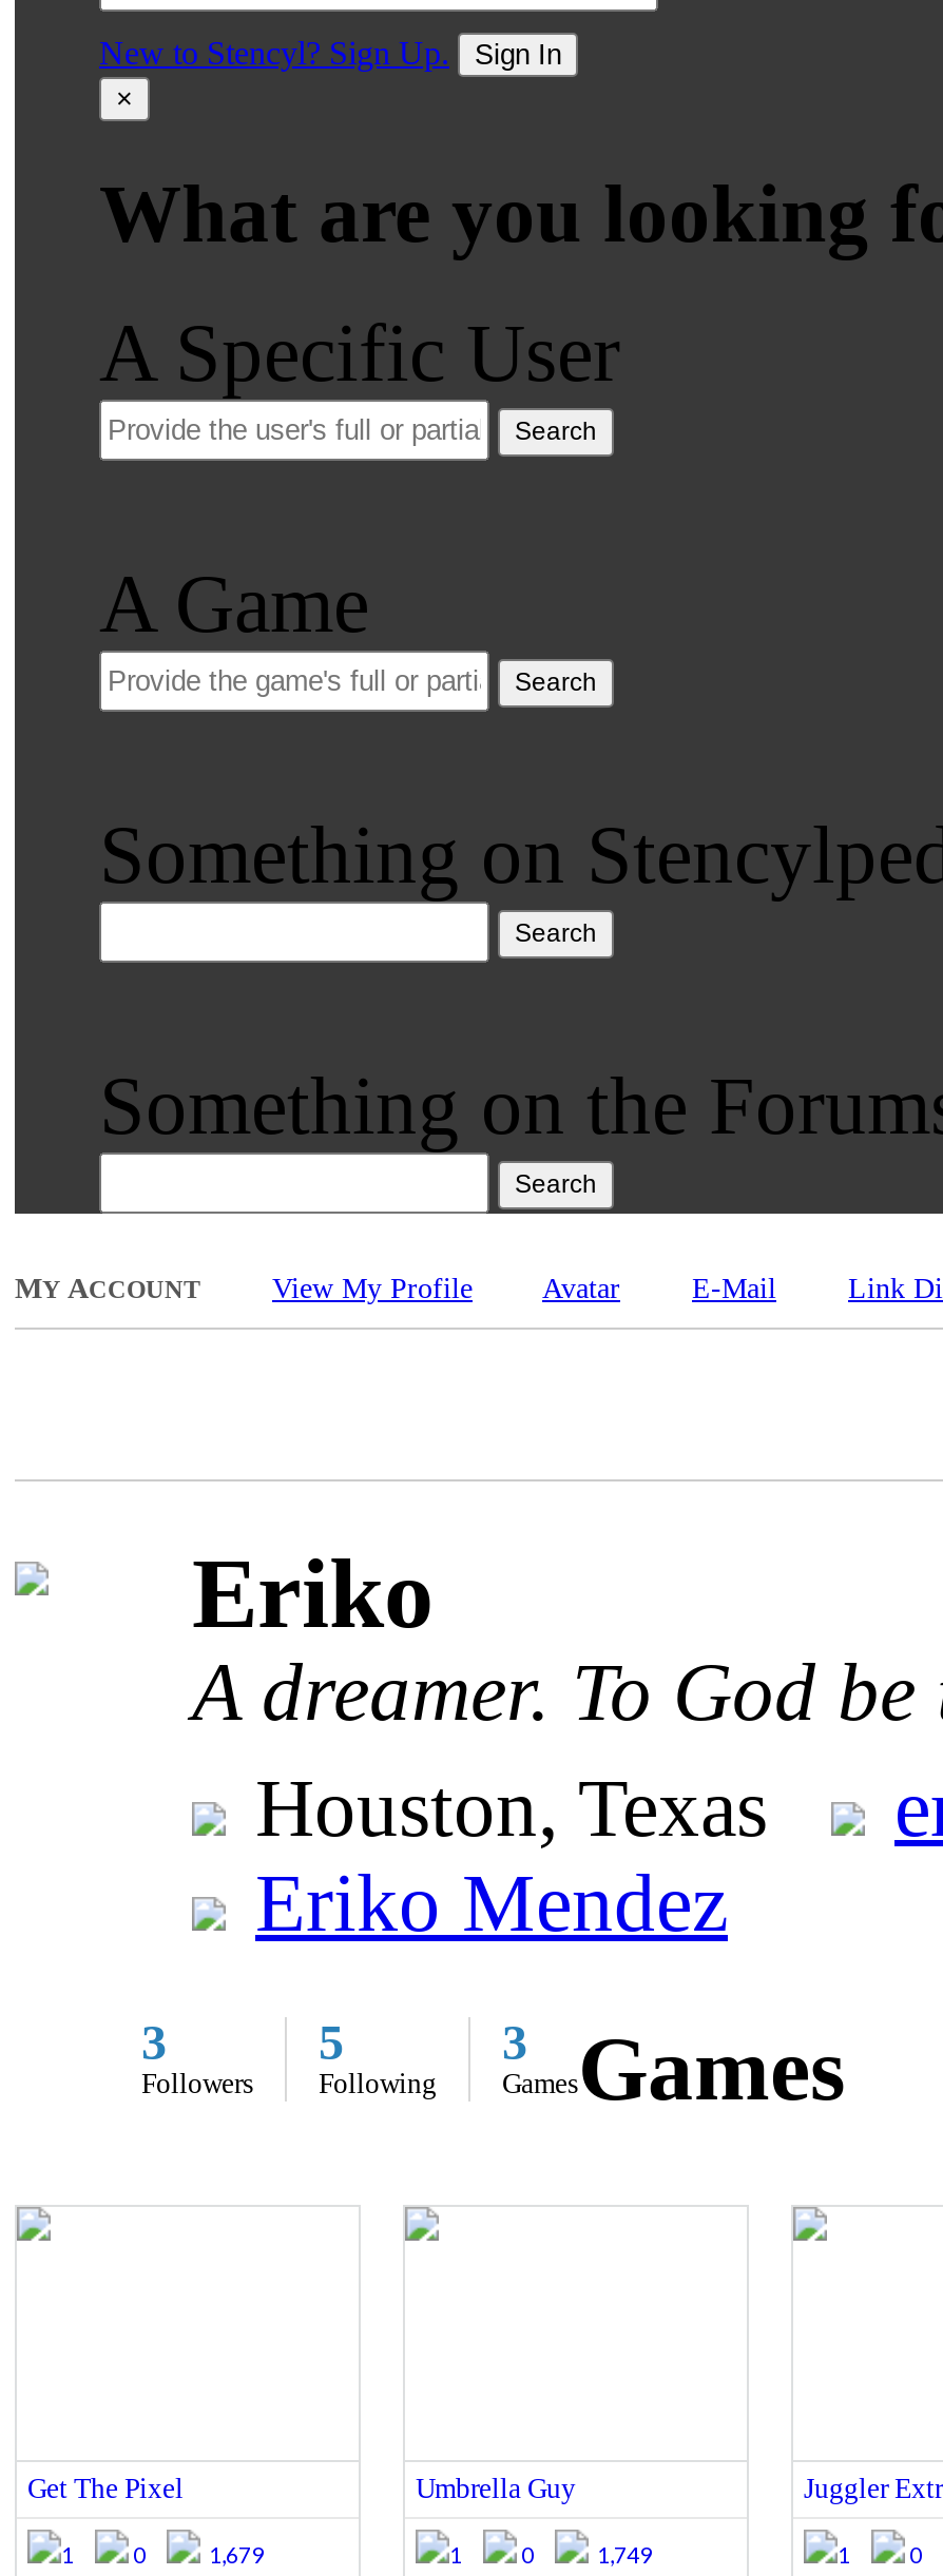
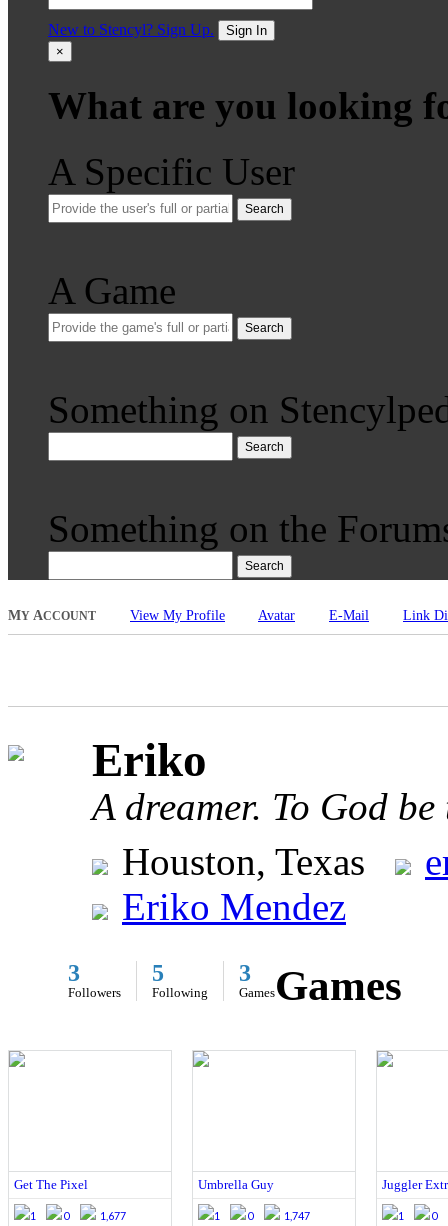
[205,2540,264,2568] 1,679 -> [98,1209,126,1222] 1,677
[593,2540,652,2568] 1,749 -> [282,1209,310,1222] 1,747

